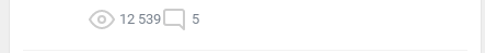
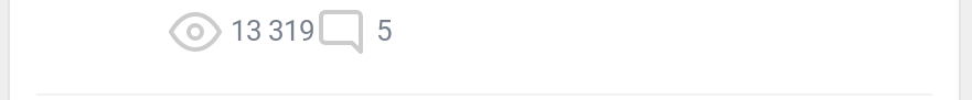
[119,11,199,27] 12 539 5 -> [231,14,392,47] 13 319 5

